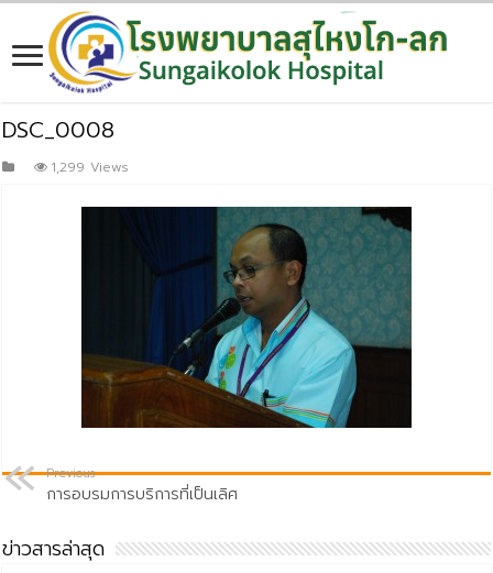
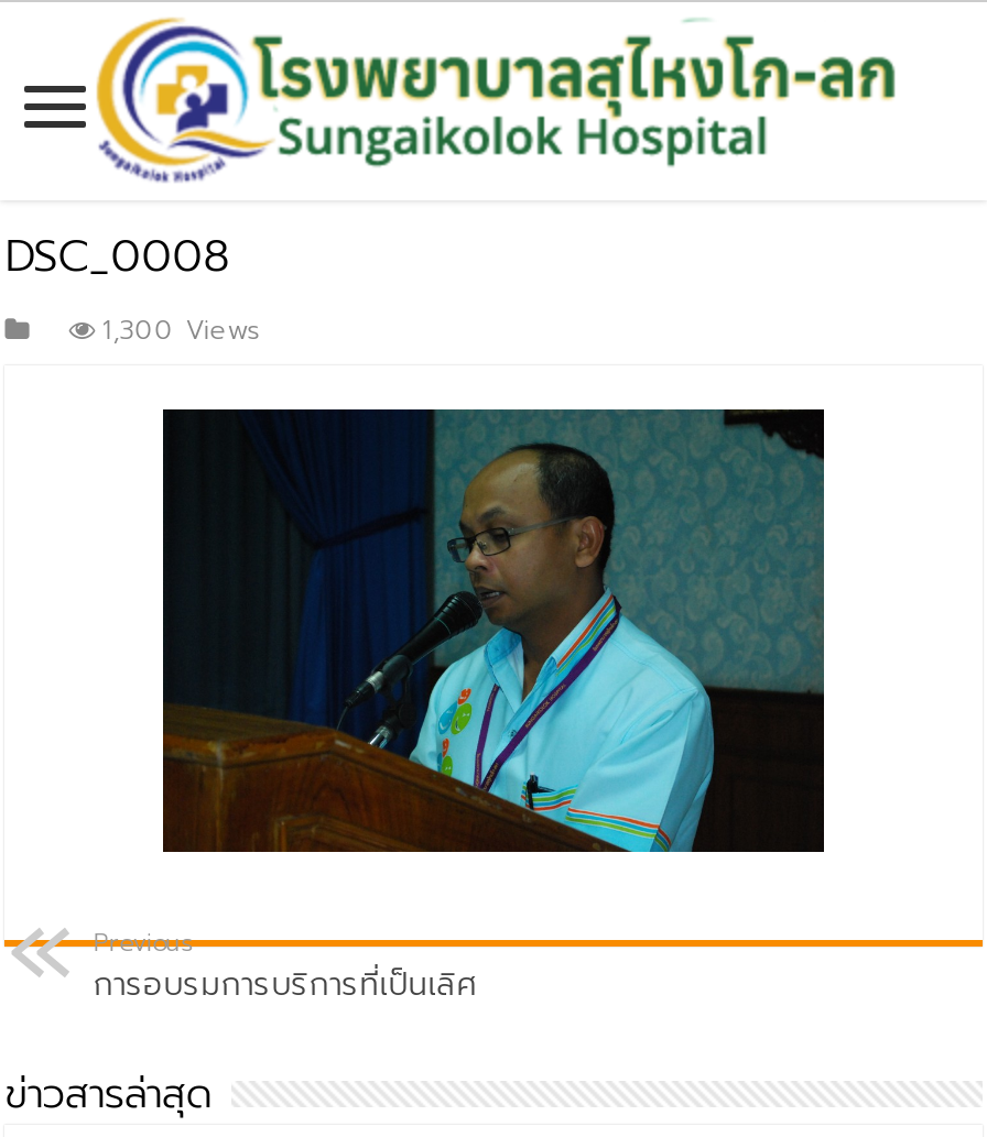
[51,157,129,177] 1,299 Views -> [102,310,263,350] 1,300 Views

